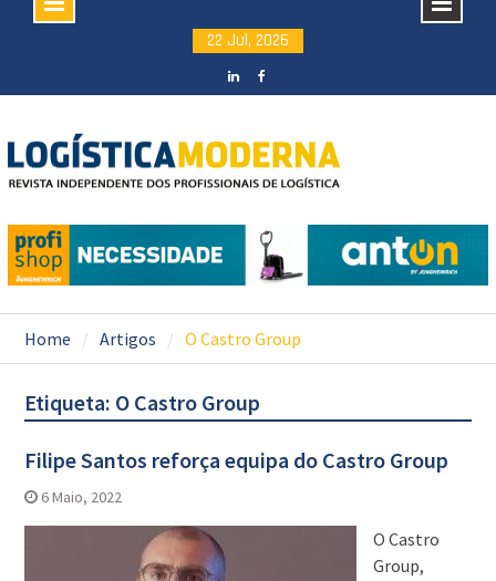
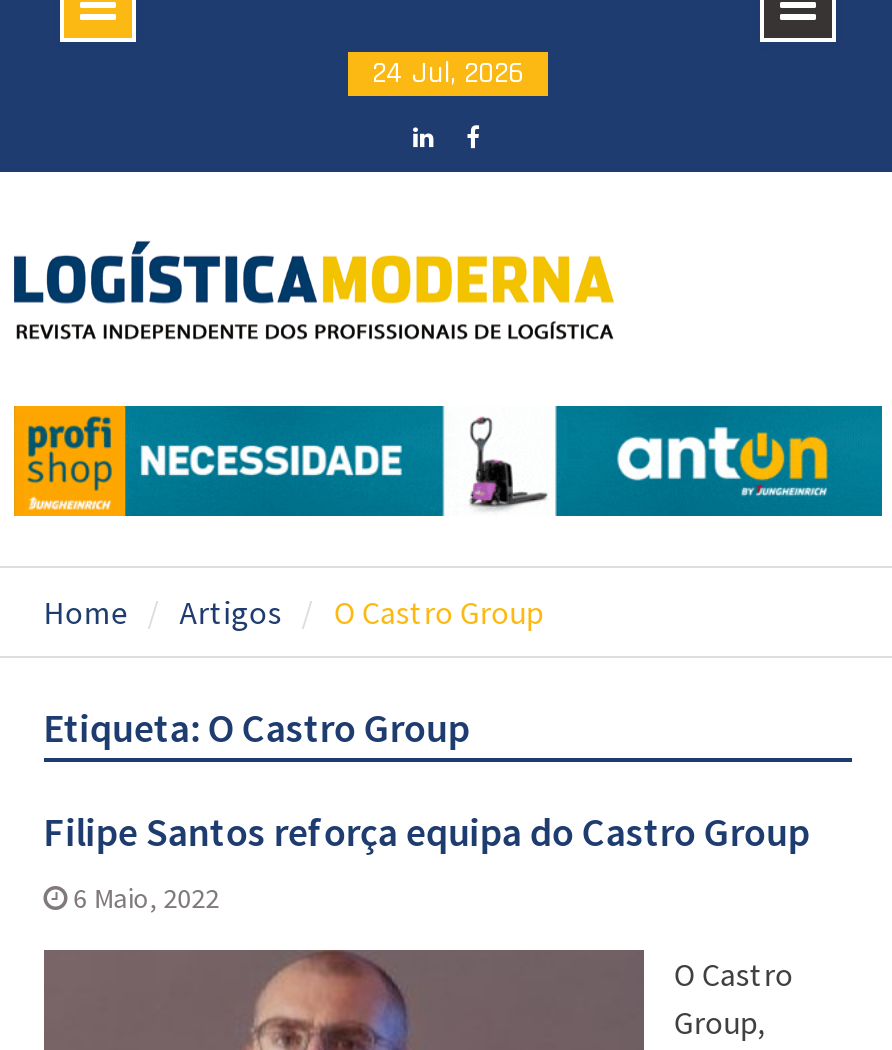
[207,30,289,51] 22 Jul, 2026 -> [372,54,524,92] 24 Jul, 2026

